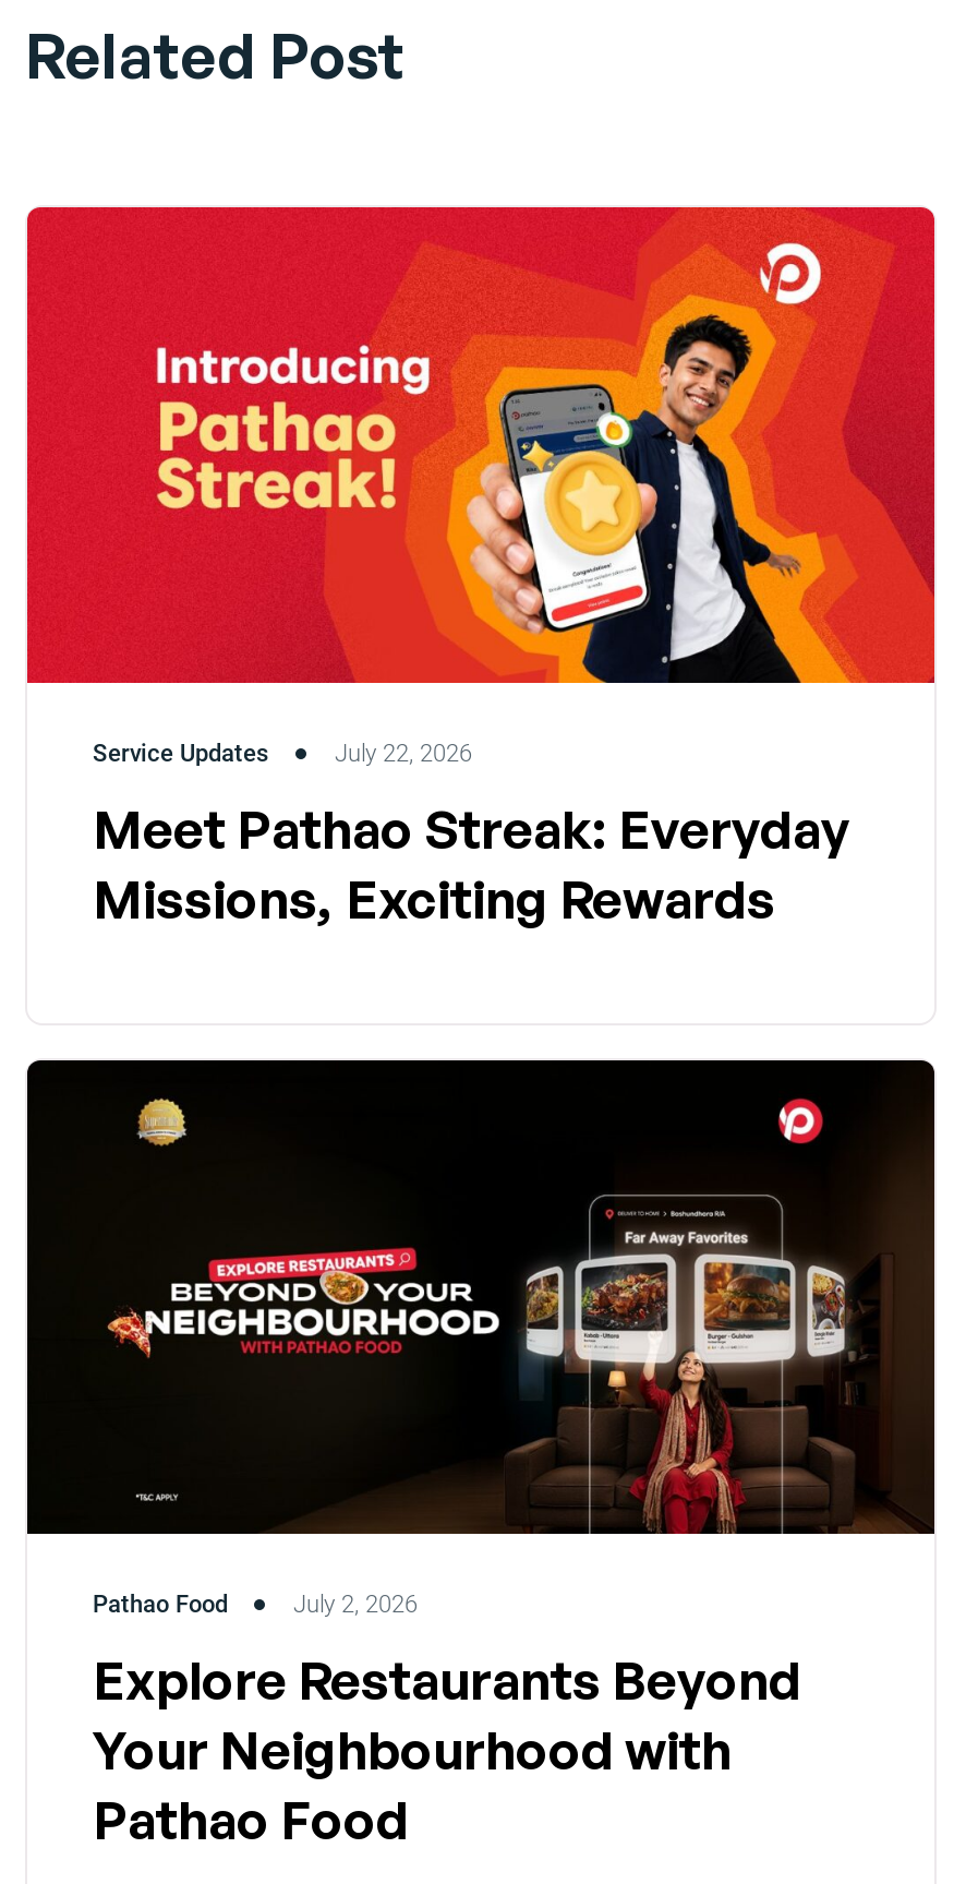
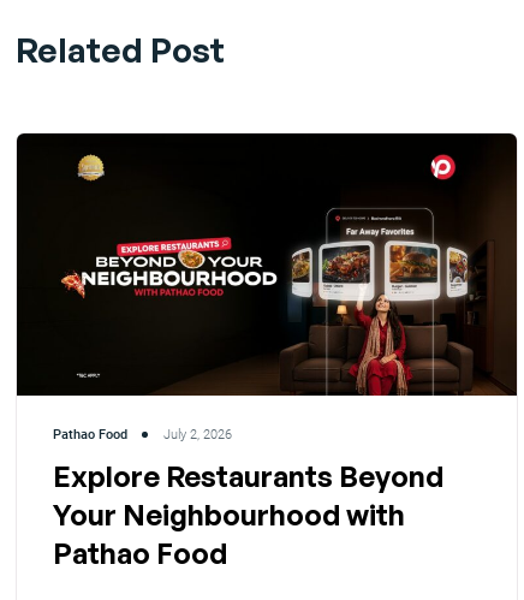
[25,205,937,931] [image] | Service Updates | July 22, 2026 | Meet Pathao Streak: Everyday | Missions, Exciting Rewards -> none

